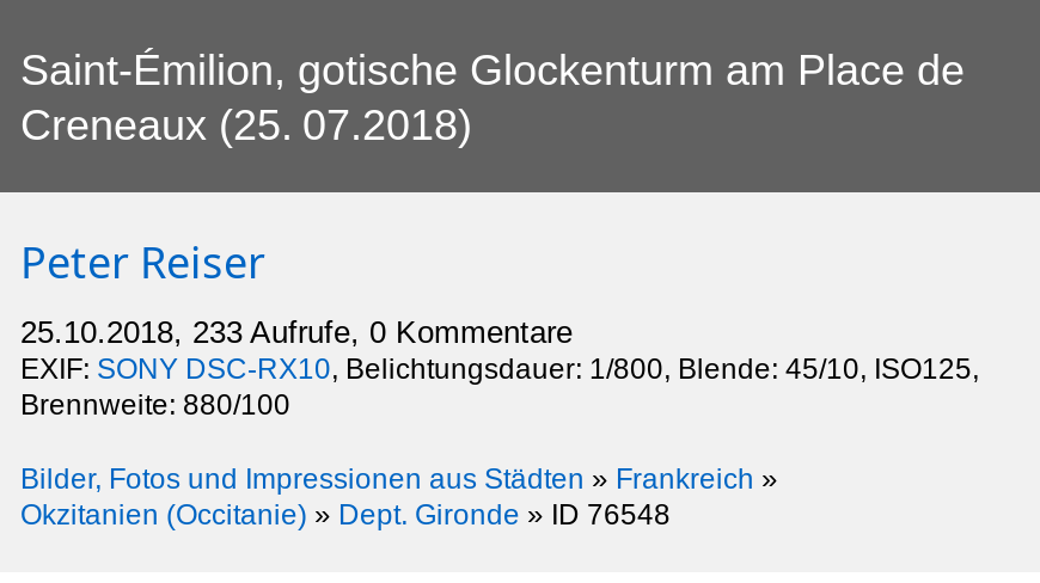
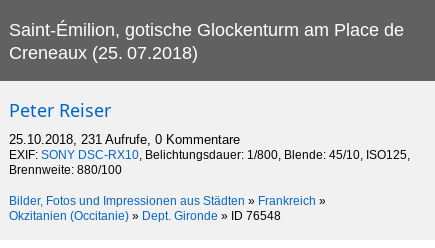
[20,313,573,349] 25.10.2018, 233 Aufrufe, 0 Kommentare -> [9,132,240,147] 25.10.2018, 231 Aufrufe, 0 Kommentare

